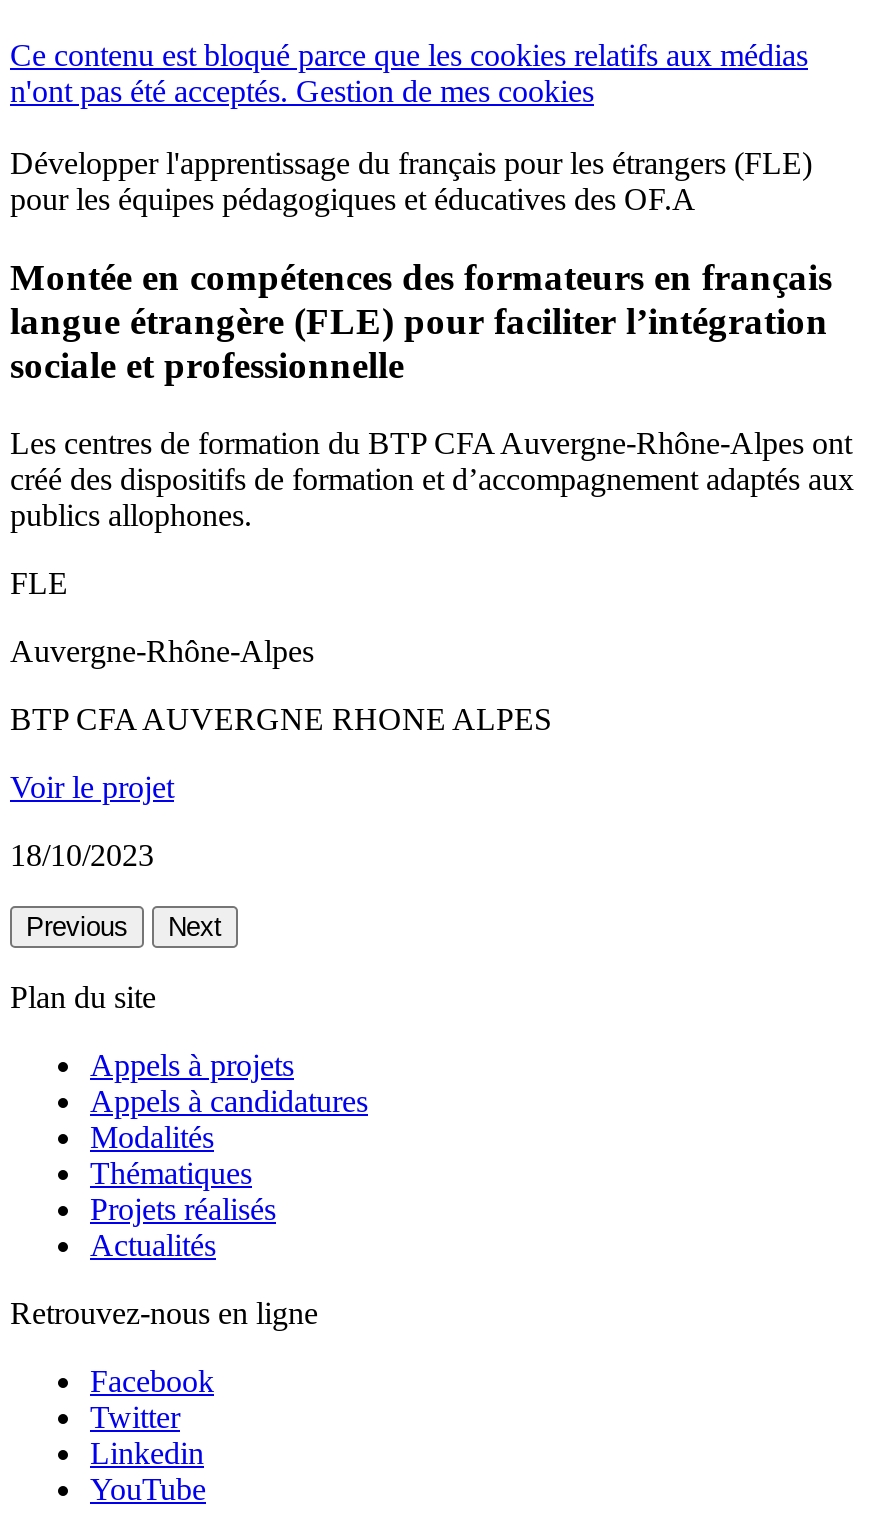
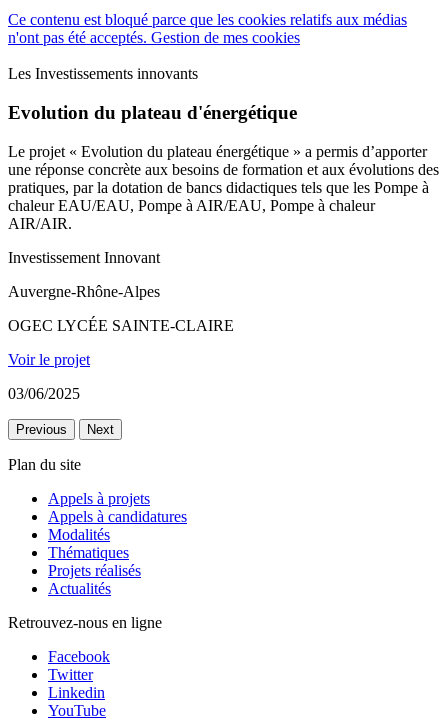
[10,147,812,217] Développer l'apprentissage du français pour les étrangers (FLE) | pour les équipes pédagogiques et éducatives des OF.A -> [8,65,198,82] Les Investissements innovants
[10,256,832,386] Montée en compétences des formateurs en français | langue étrangère (FLE) pour faciliter l’intégration | sociale et professionnelle -> [8,102,297,123] Evolution du plateau d'énergétique
[10,426,854,532] Les centres de formation du BTP CFA Auvergne-Rhône-Alpes ont | créé des dispositifs de formation et d’accompagnement adaptés aux | publics allophones. -> [8,143,439,232] Le projet « Evolution du plateau énergétique » a permis d’apporter | une réponse concrète aux besoins de formation et aux évolutions des | pratiques, par la dotation de bancs didactiques tels que les Pompe à | chaleur EAU/EAU, Pompe à AIR/EAU, Pompe à chaleur | AIR/AIR.
[10,566,68,600] FLE -> [8,249,160,266] Investissement Innovant
[10,702,552,736] BTP CFA AUVERGNE RHONE ALPES -> [8,317,234,334] OGEC LYCÉE SAINTE-CLAIRE
[10,838,154,872] 18/10/2023 -> [8,385,80,402] 03/06/2025

